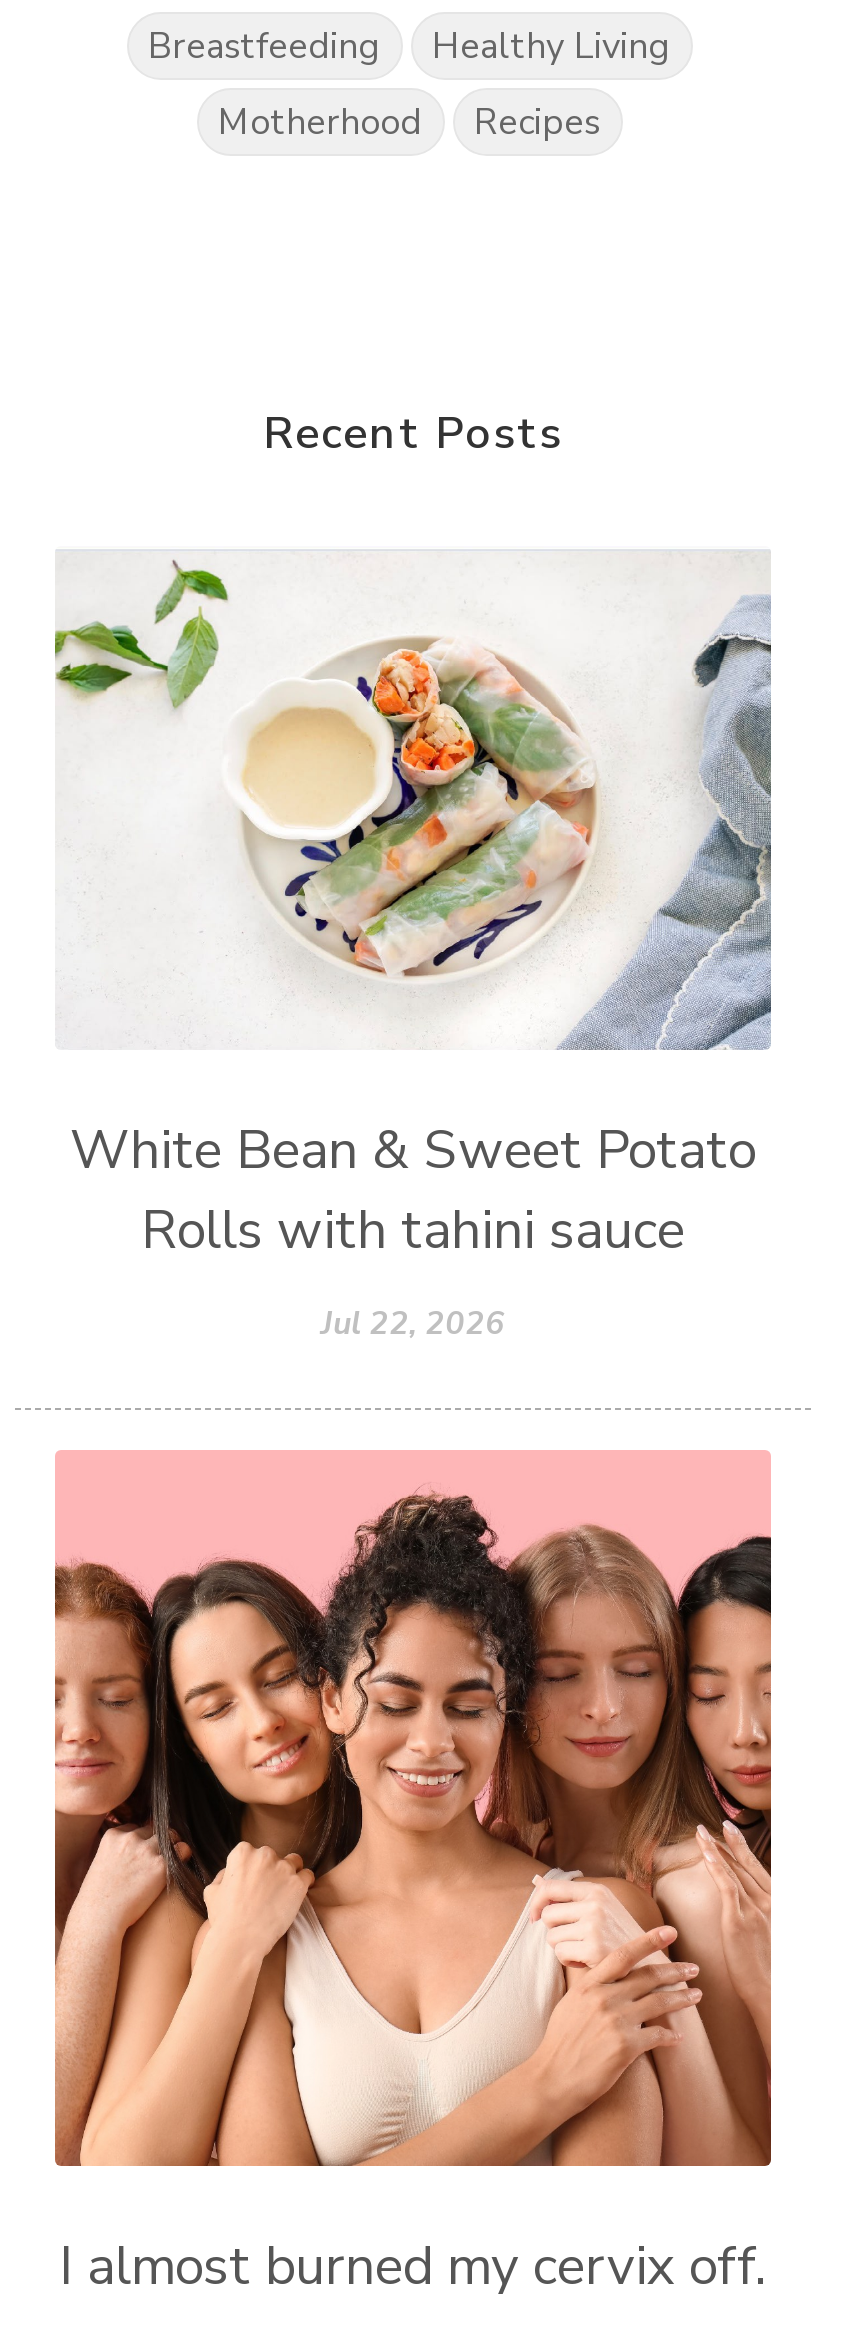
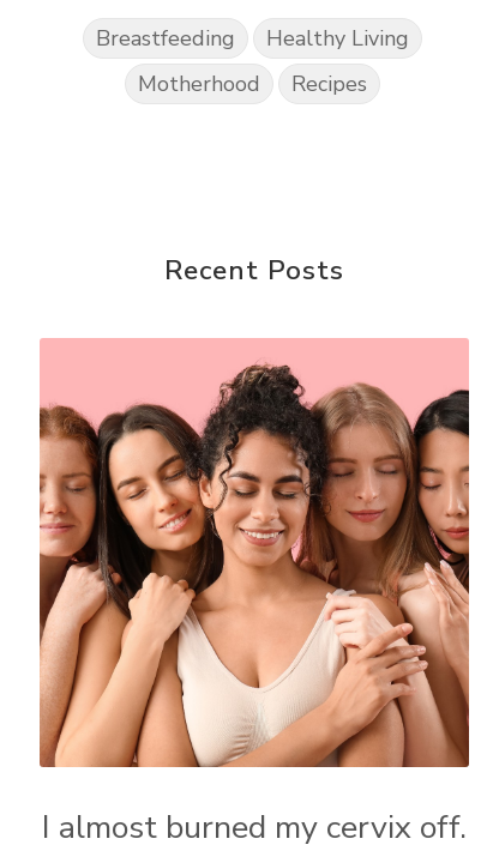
[53,551,773,1347] [image] | White Bean & Sweet Potato | Rolls with tahini sauce | Jul 22, 2026 -> none

